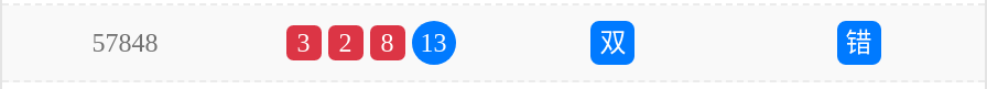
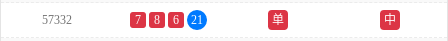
[92,27,352,58] 57848 | 3 | 2 -> [42,13,141,27] 57332 | 7
[420,27,872,58] 13 | 双 | 错 -> [173,13,396,27] 6 | 21 | 单 | 中

